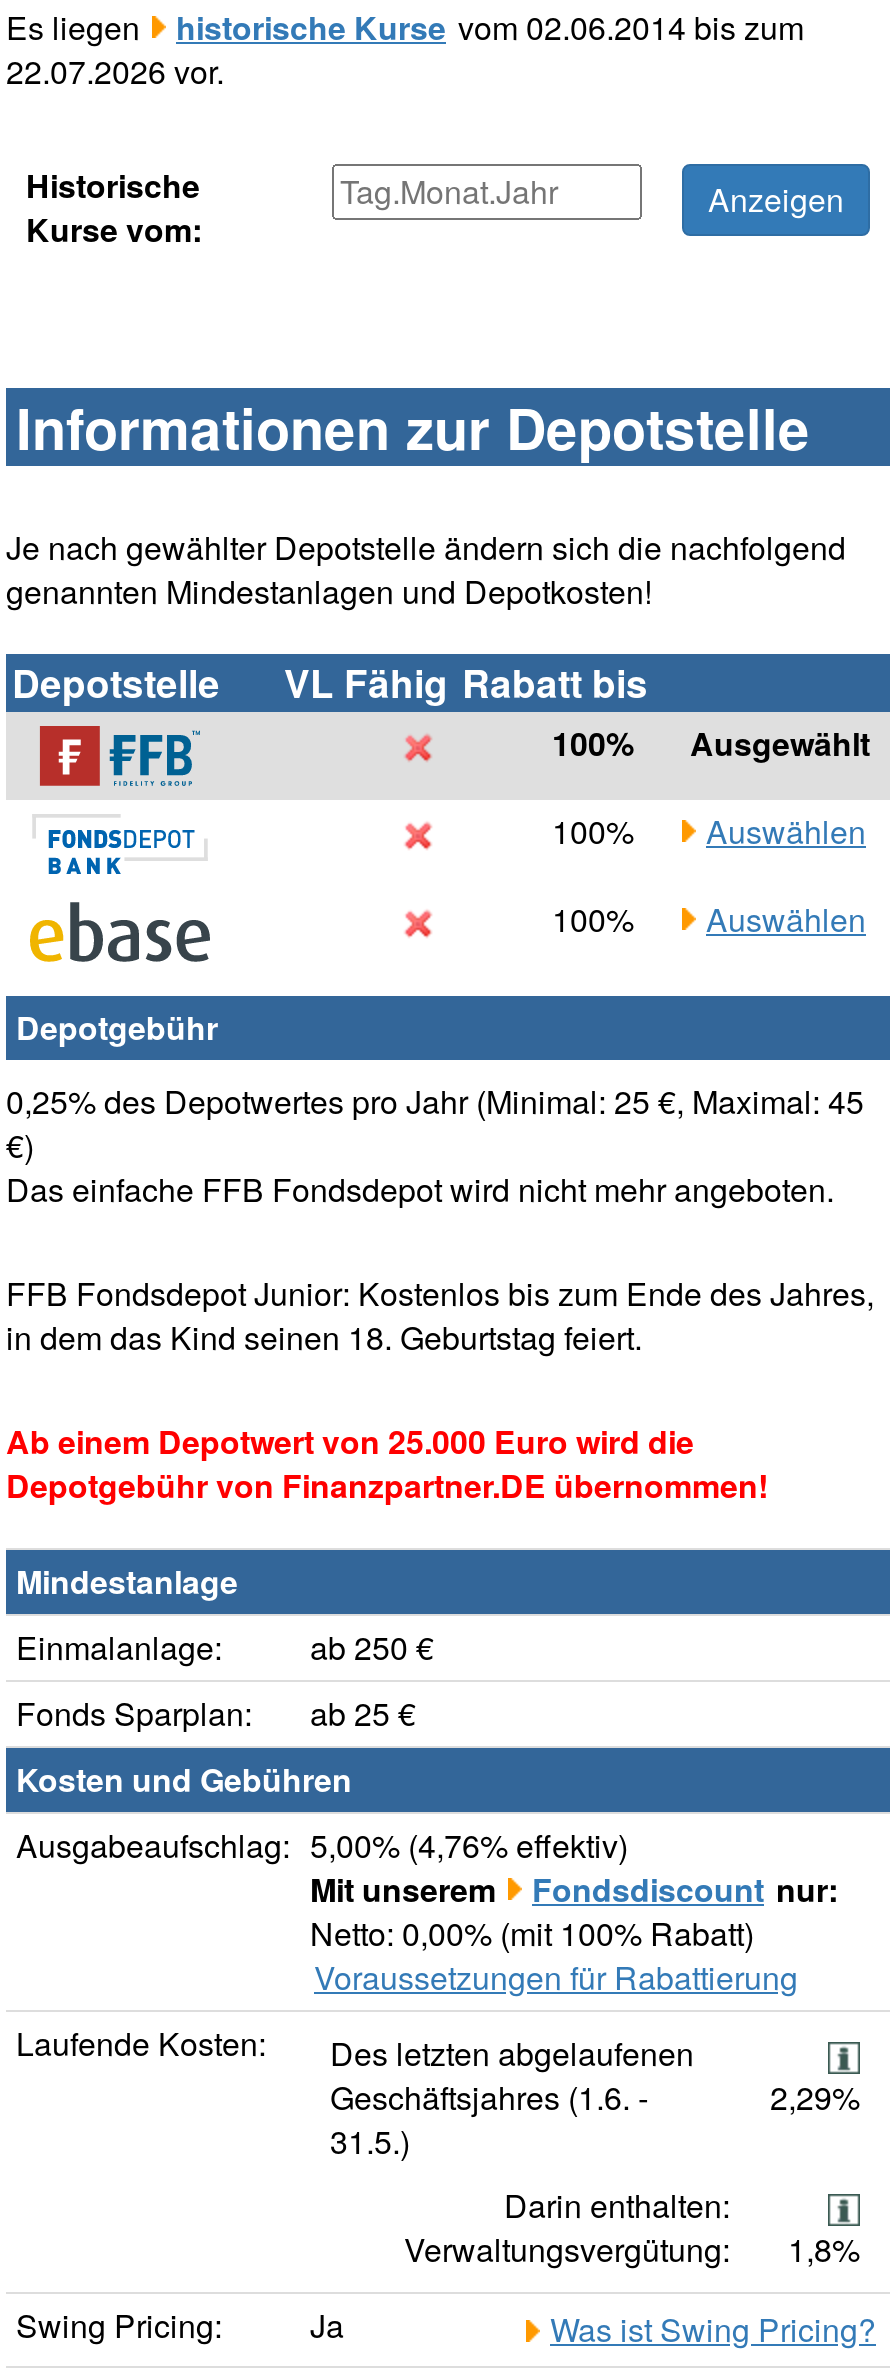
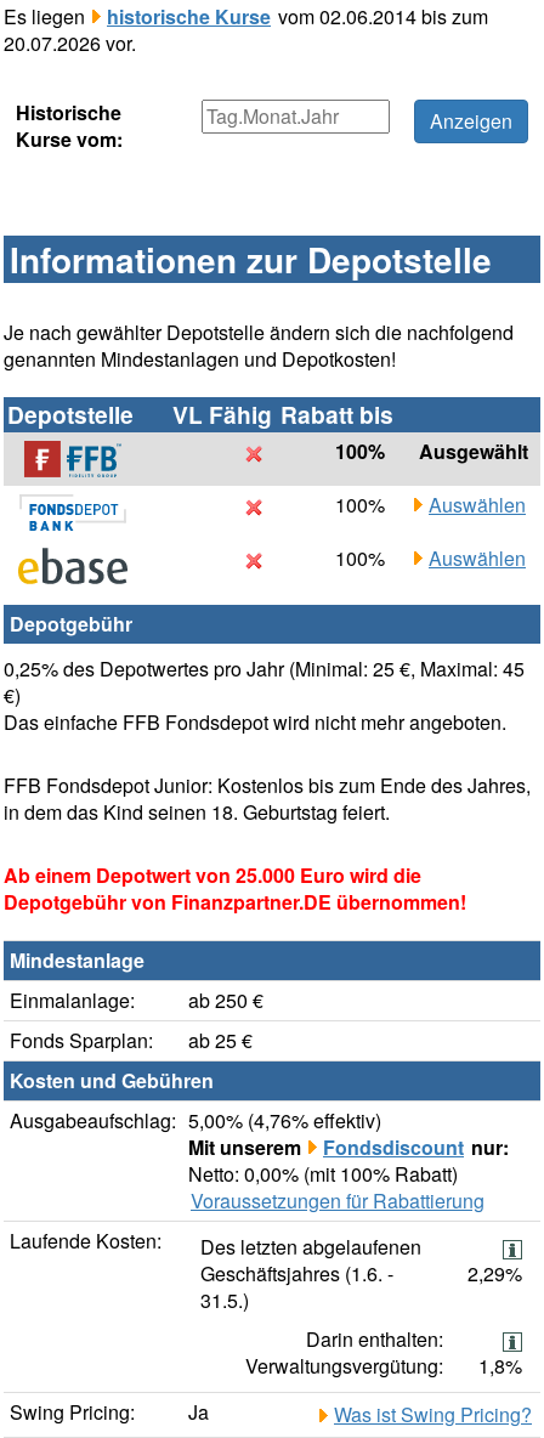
[6,49,224,95] 22.07.2026 vor. -> [4,30,136,58] 20.07.2026 vor.

